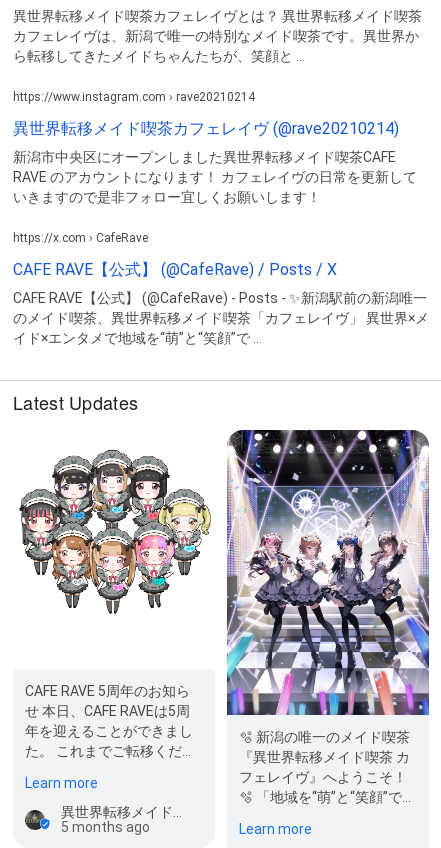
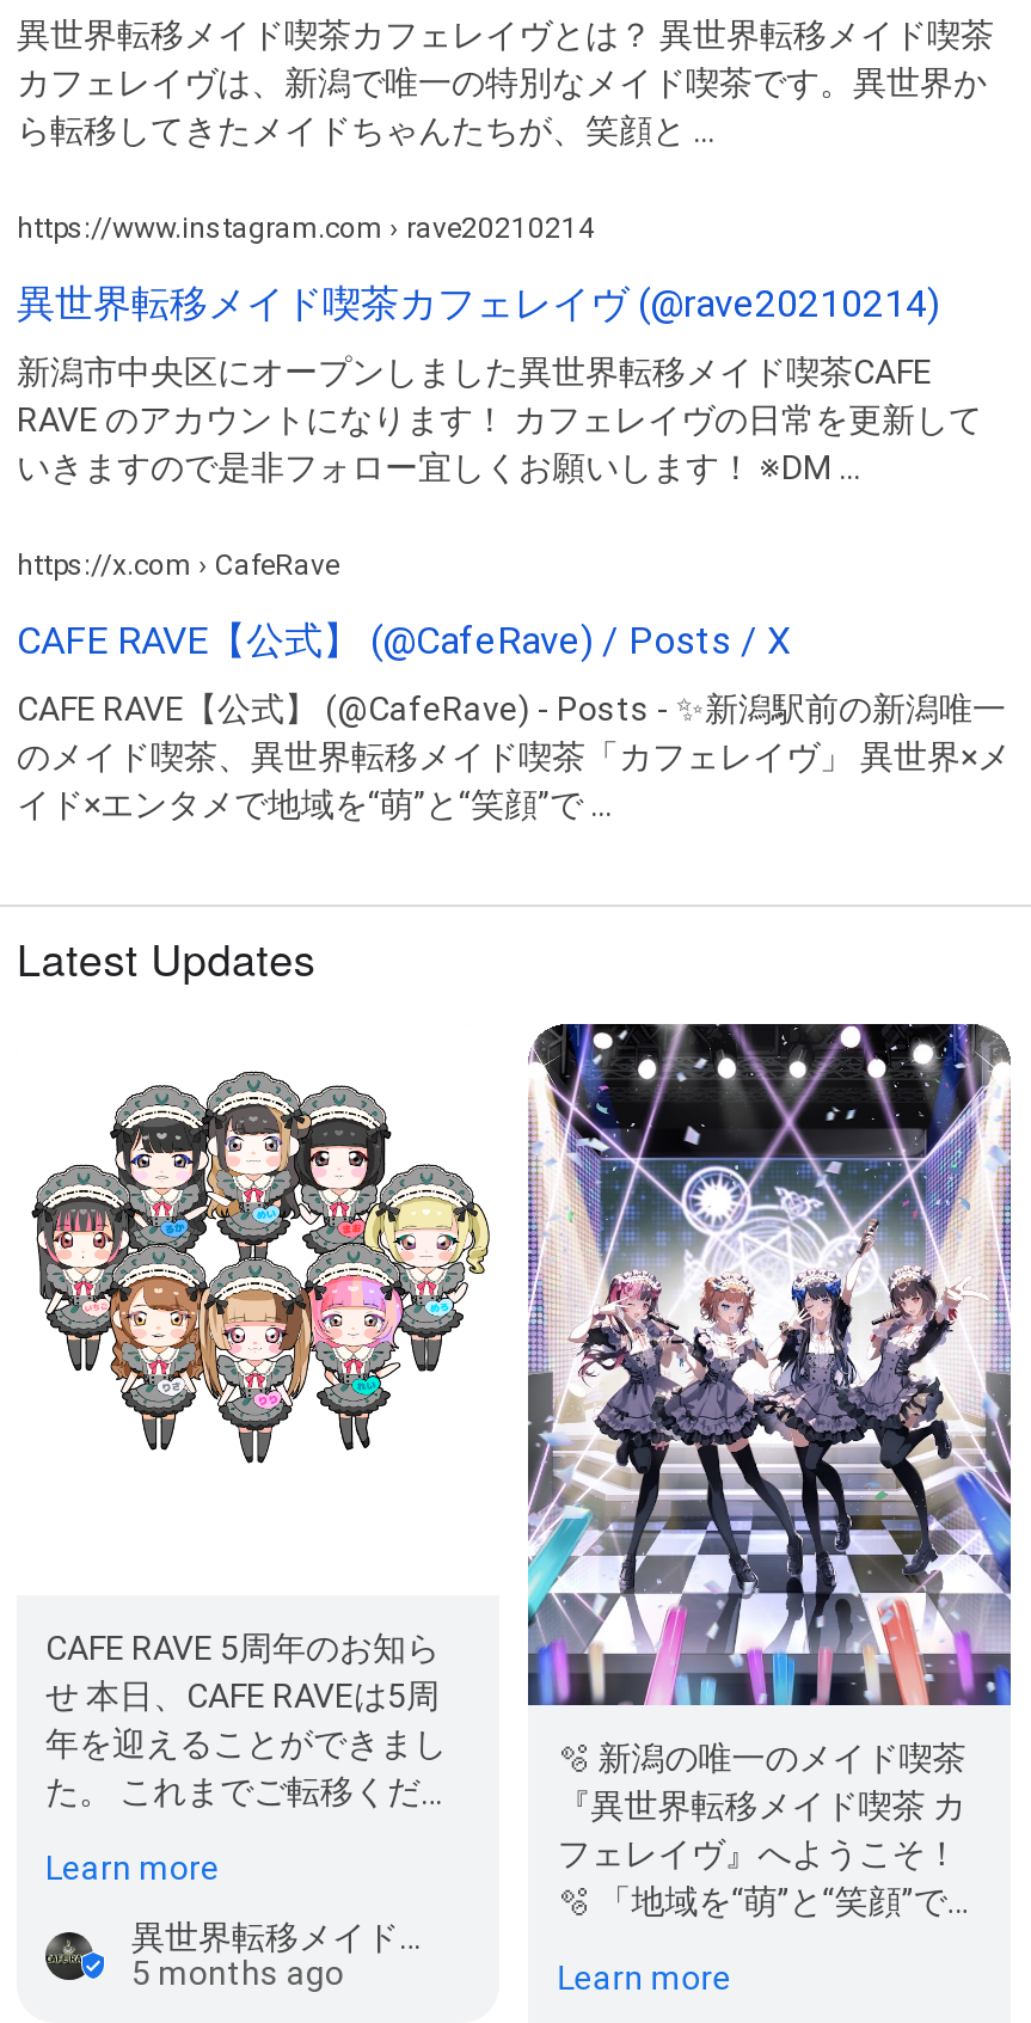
[13,189,321,205] いきますので是非フォロー宜しくお願いします！ -> [17,447,860,486] いきますので是非フォロー宜しくお願いします！ ※DM ...

